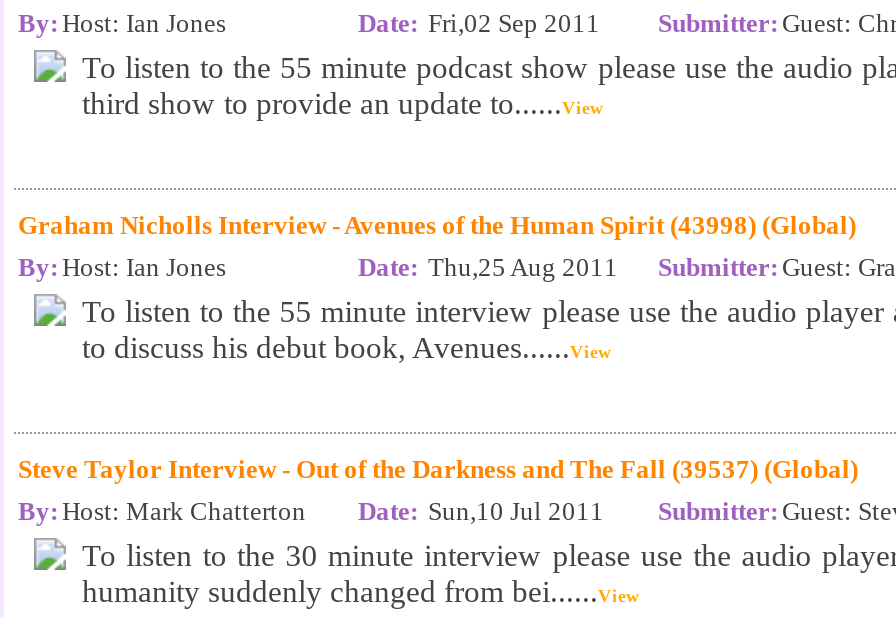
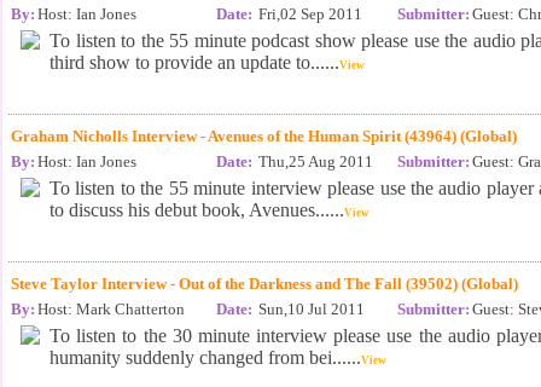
[18,210,856,240] Graham Nicholls Interview - Avenues of the Human Spirit (43998) (Global) -> [11,127,517,145] Graham Nicholls Interview - Avenues of the Human Spirit (43964) (Global)
[18,454,858,484] Steve Taylor Interview - Out of the Darkness and The Fall (39537) (Global) -> [11,275,518,293] Steve Taylor Interview - Out of the Darkness and The Fall (39502) (Global)

